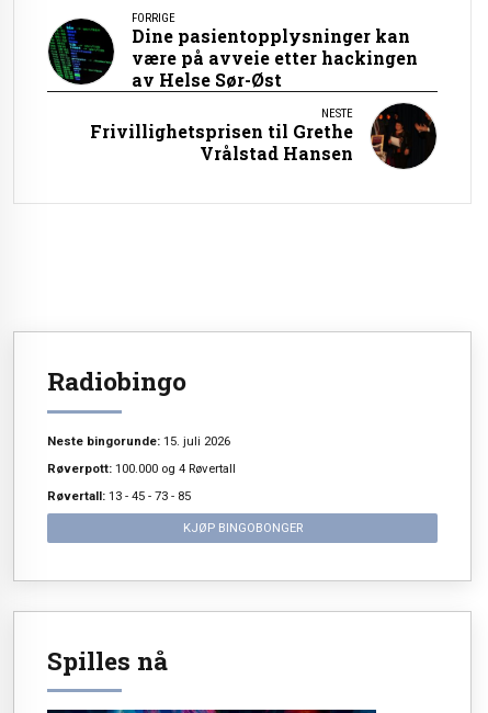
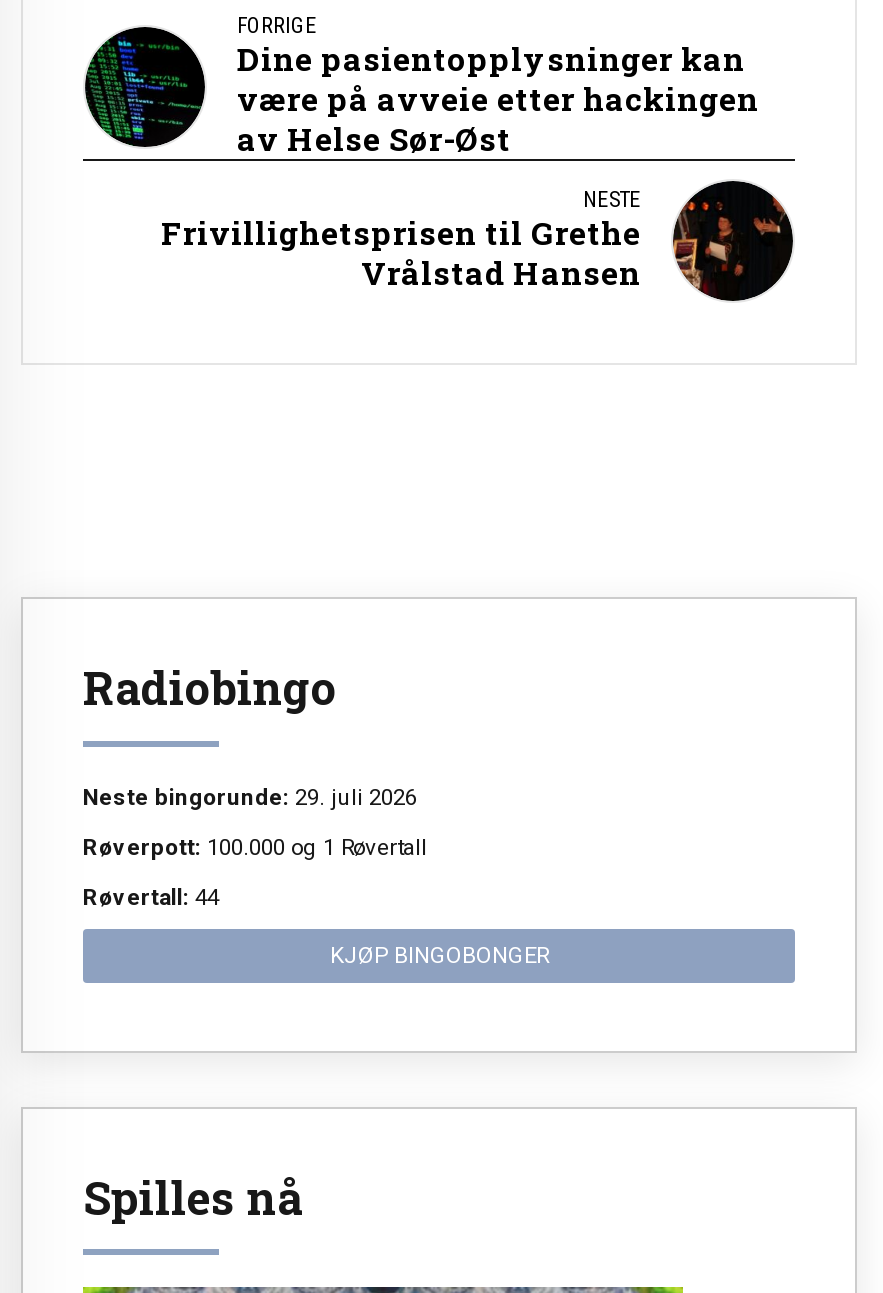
[47,433,230,448] Neste bingorunde: 15. juli 2026 -> [83,783,417,811] Neste bingorunde: 29. juli 2026
[47,461,236,476] Røverpott: 100.000 og 4 Røvertall -> [83,833,427,861] Røverpott: 100.000 og 1 Røvertall
[47,488,191,503] Røvertall: 13 - 45 - 73 - 85 -> [83,883,219,911] Røvertall: 44

